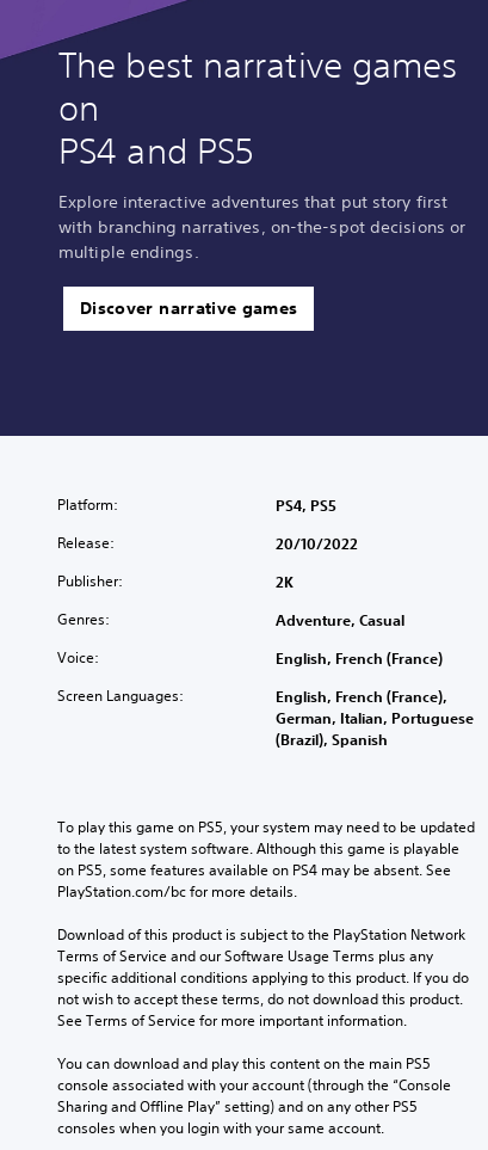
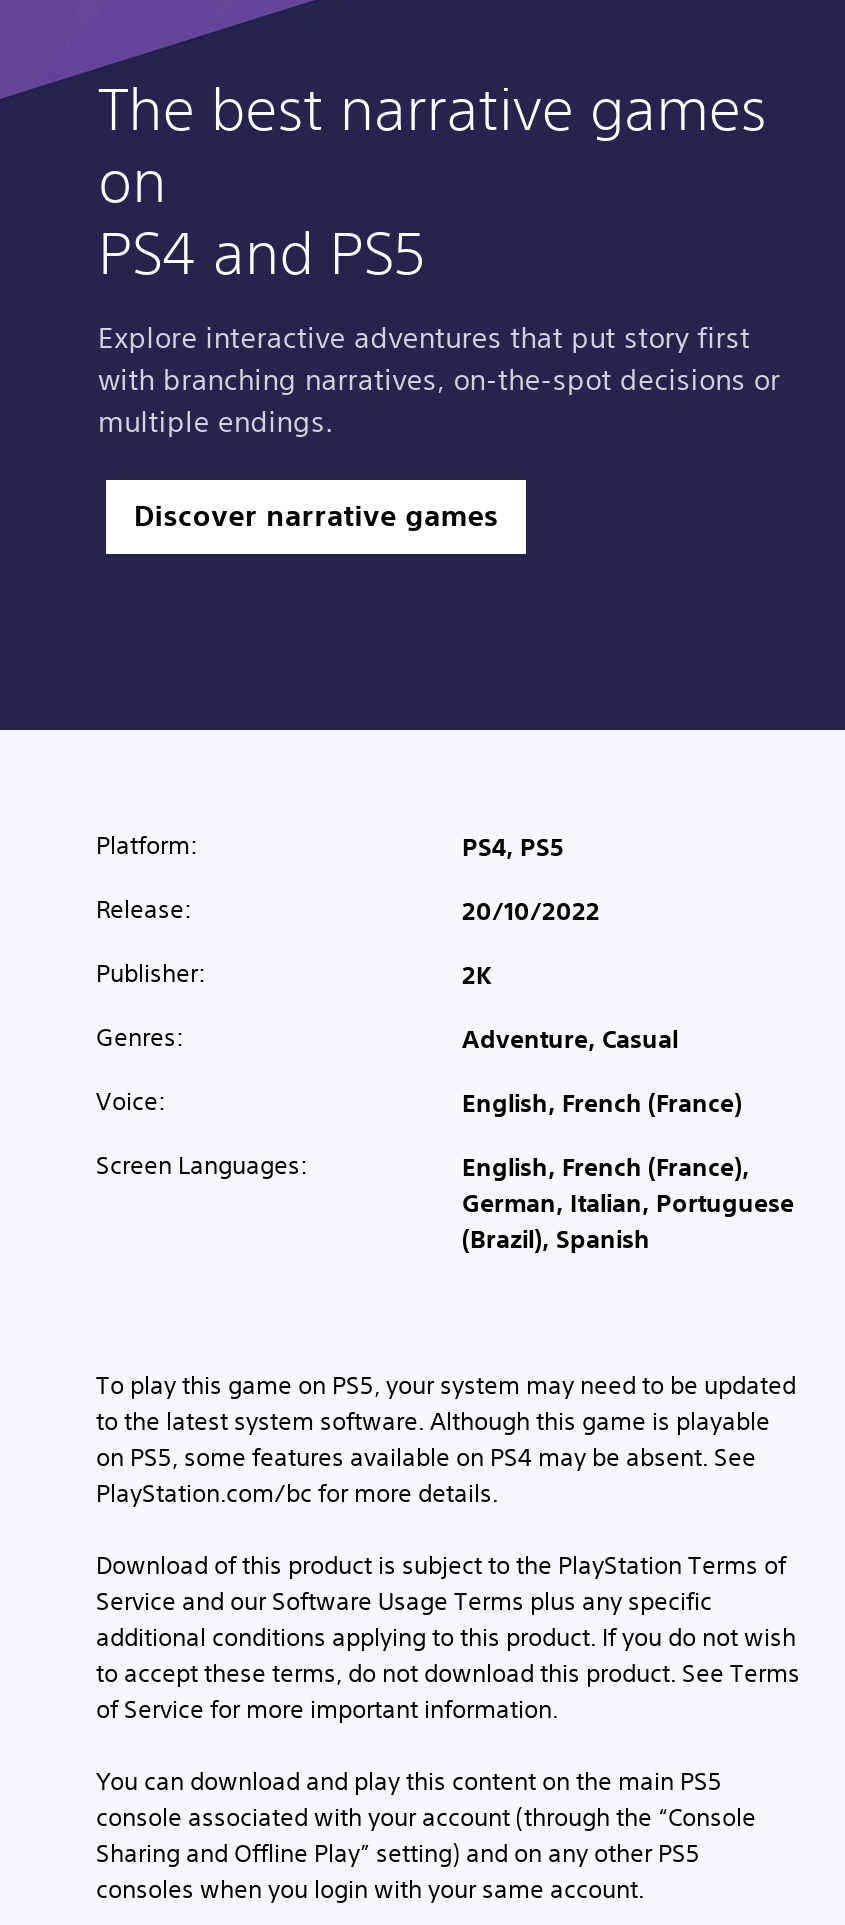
[57,924,469,1030] Download of this product is subject to the PlayStation Network | Terms of Service and our Software Usage Terms plus any | specific additional conditions applying to this product. If you do | not wish to accept these terms, do not download this product. | See Terms of Service for more important information. -> [96,1547,800,1725] Download of this product is subject to the PlayStation Terms of | Service and our Software Usage Terms plus any specific | additional conditions applying to this product. If you do not wish | to accept these terms, do not download this product. See Terms | of Service for more important information.

